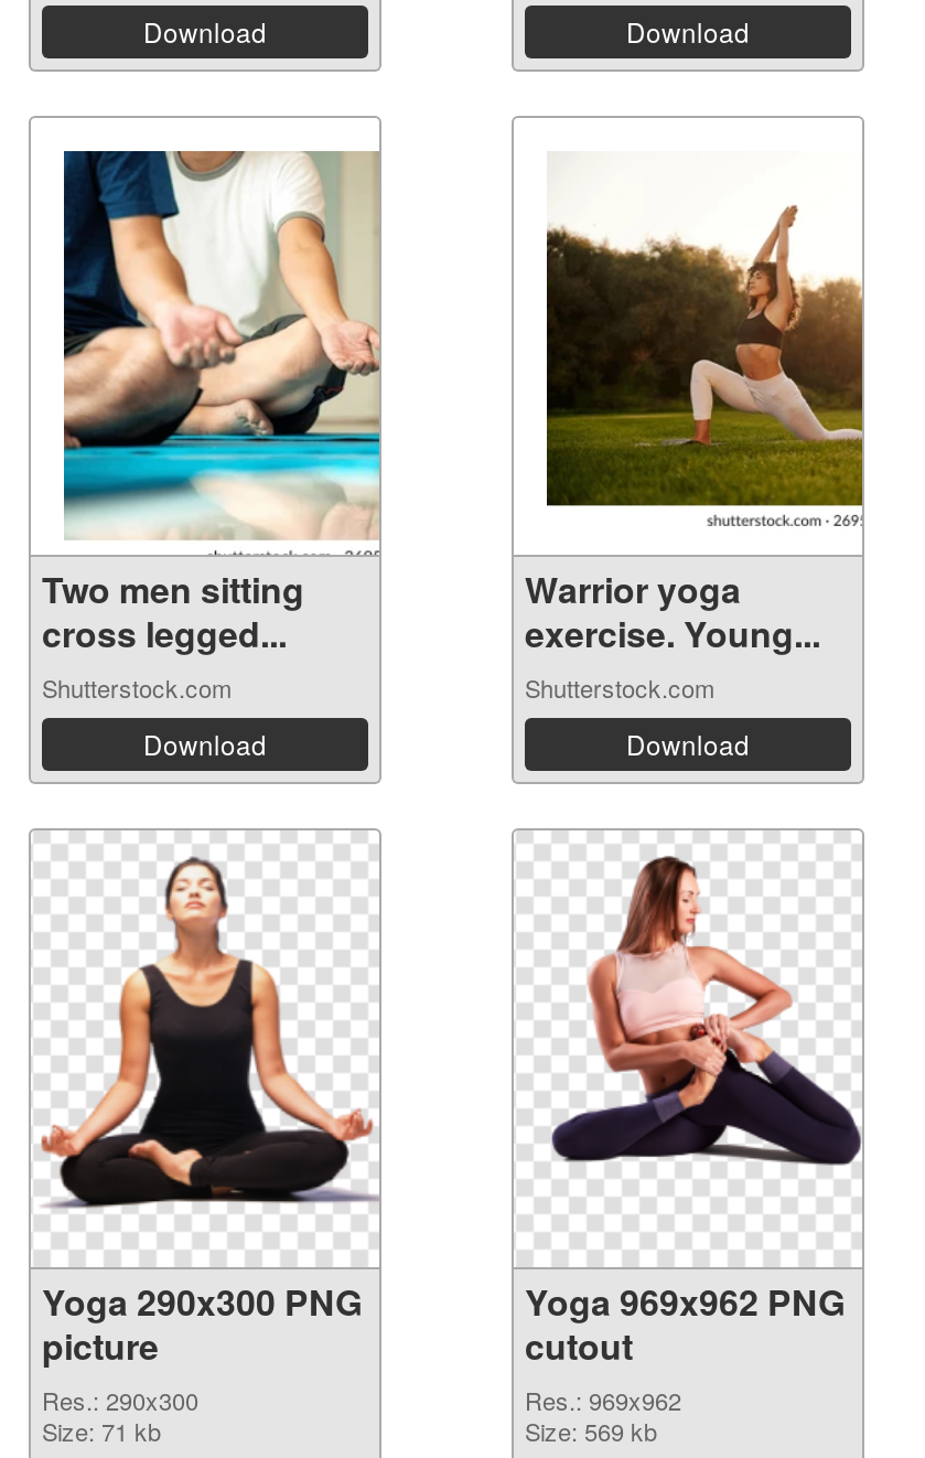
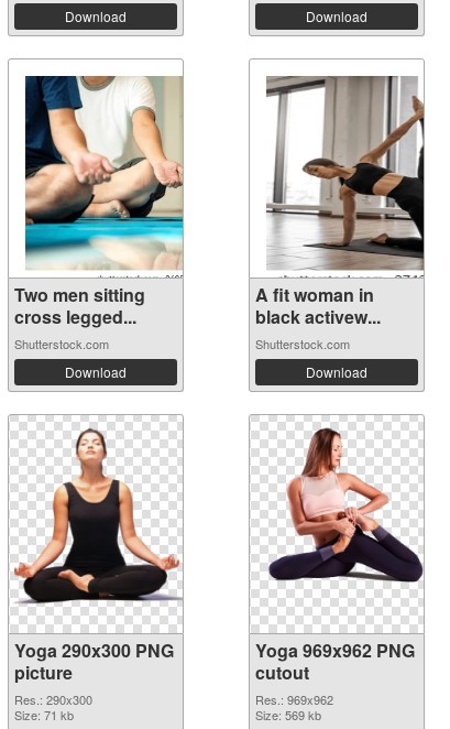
[525,151,864,658] [image] | Warrior yoga | exercise. Young... -> [255,75,425,329] [image] | A fit woman in | black activew...

